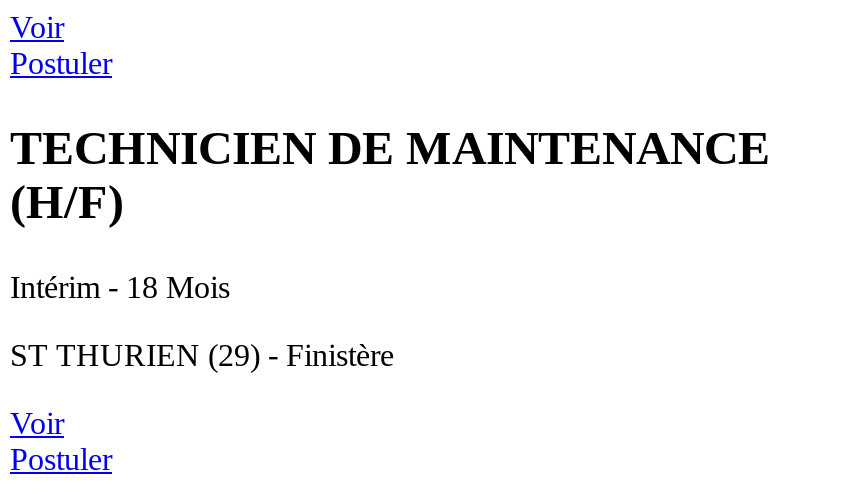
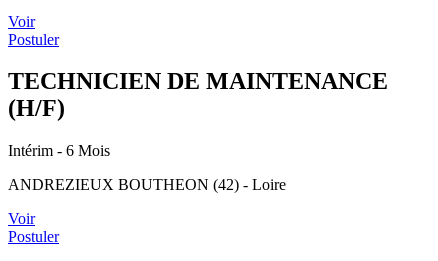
[10,270,230,304] Intérim - 18 Mois -> [8,142,110,159] Intérim - 6 Mois
[10,338,394,372] ST THURIEN (29) - Finistère -> [8,176,286,193] ANDREZIEUX BOUTHEON (42) - Loire

